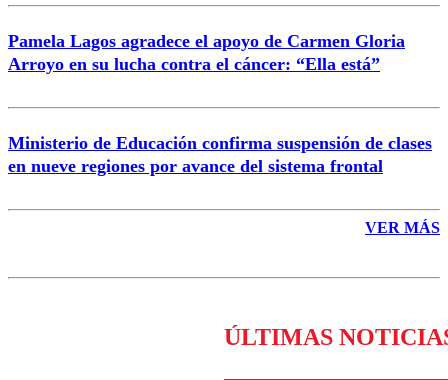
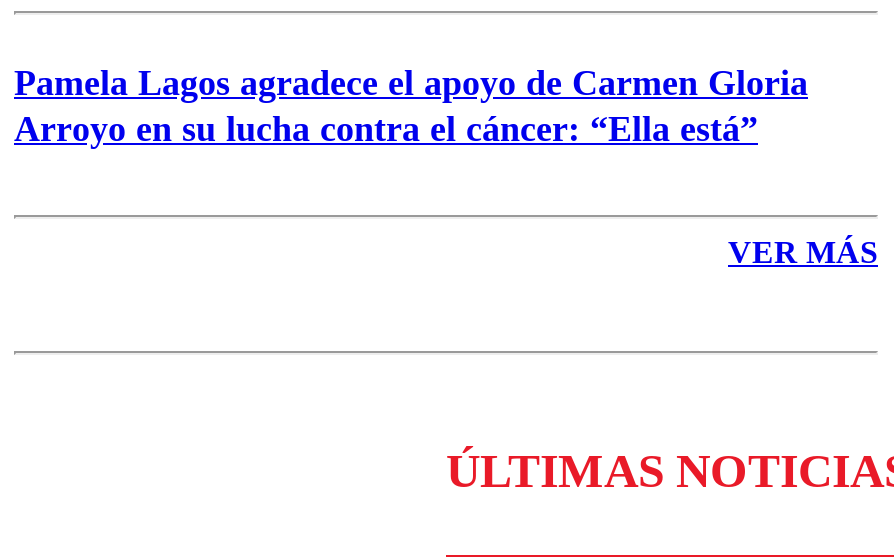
[8,133,432,176] Ministerio de Educación confirma suspensión de clases | en nueve regiones por avance del sistema frontal -> none

